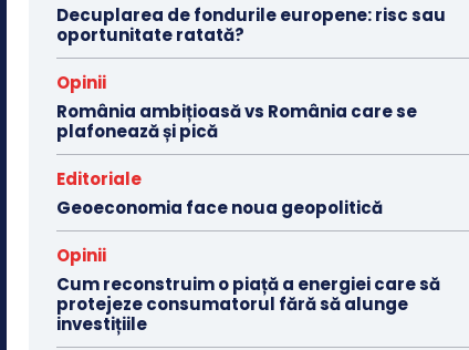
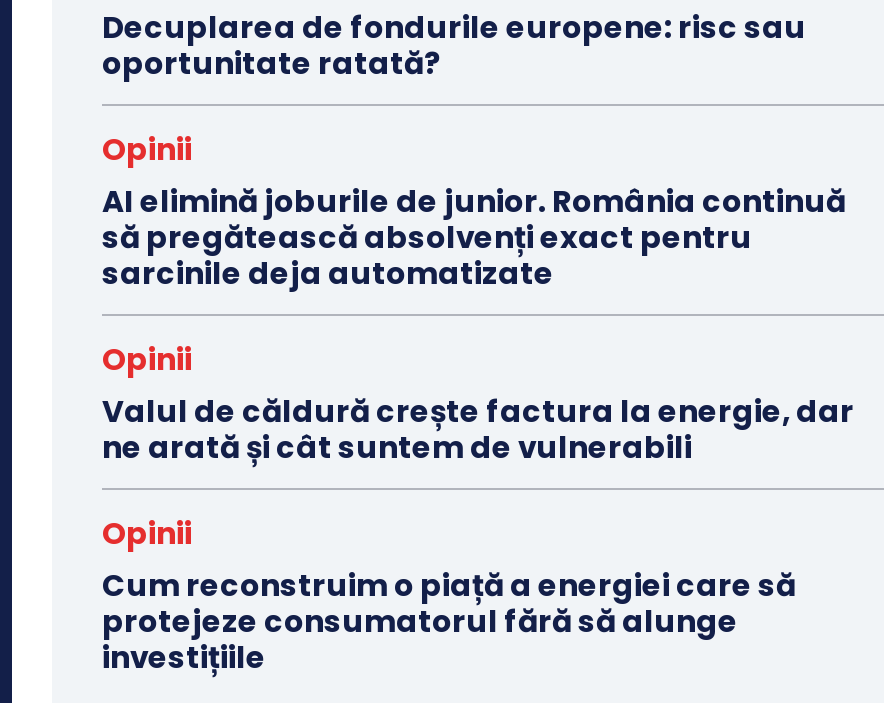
[56,99,417,143] România ambițioasă vs România care se | plafonează și pică -> [102,179,846,293] AI elimină joburile de junior. România continuă | să pregătească absolvenți exact pentru | sarcinile deja automatizate
[56,167,383,219] Editoriale | Geoeconomia face noua geopolitică -> [102,337,854,467] Opinii | Valul de căldură crește factura la energie, dar | ne arată și cât suntem de vulnerabili

